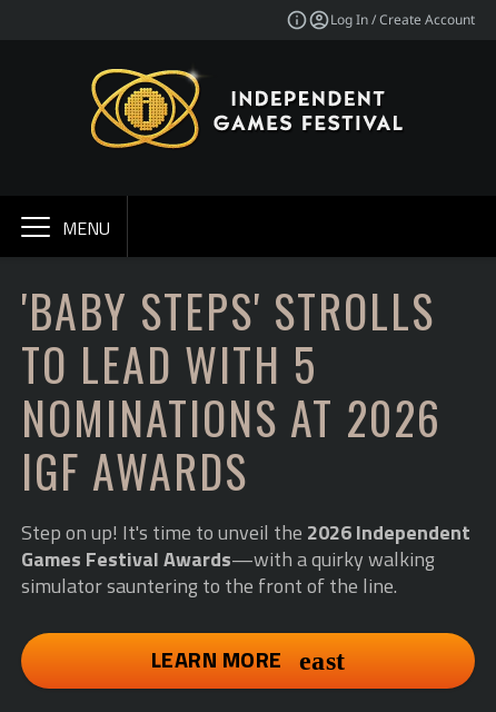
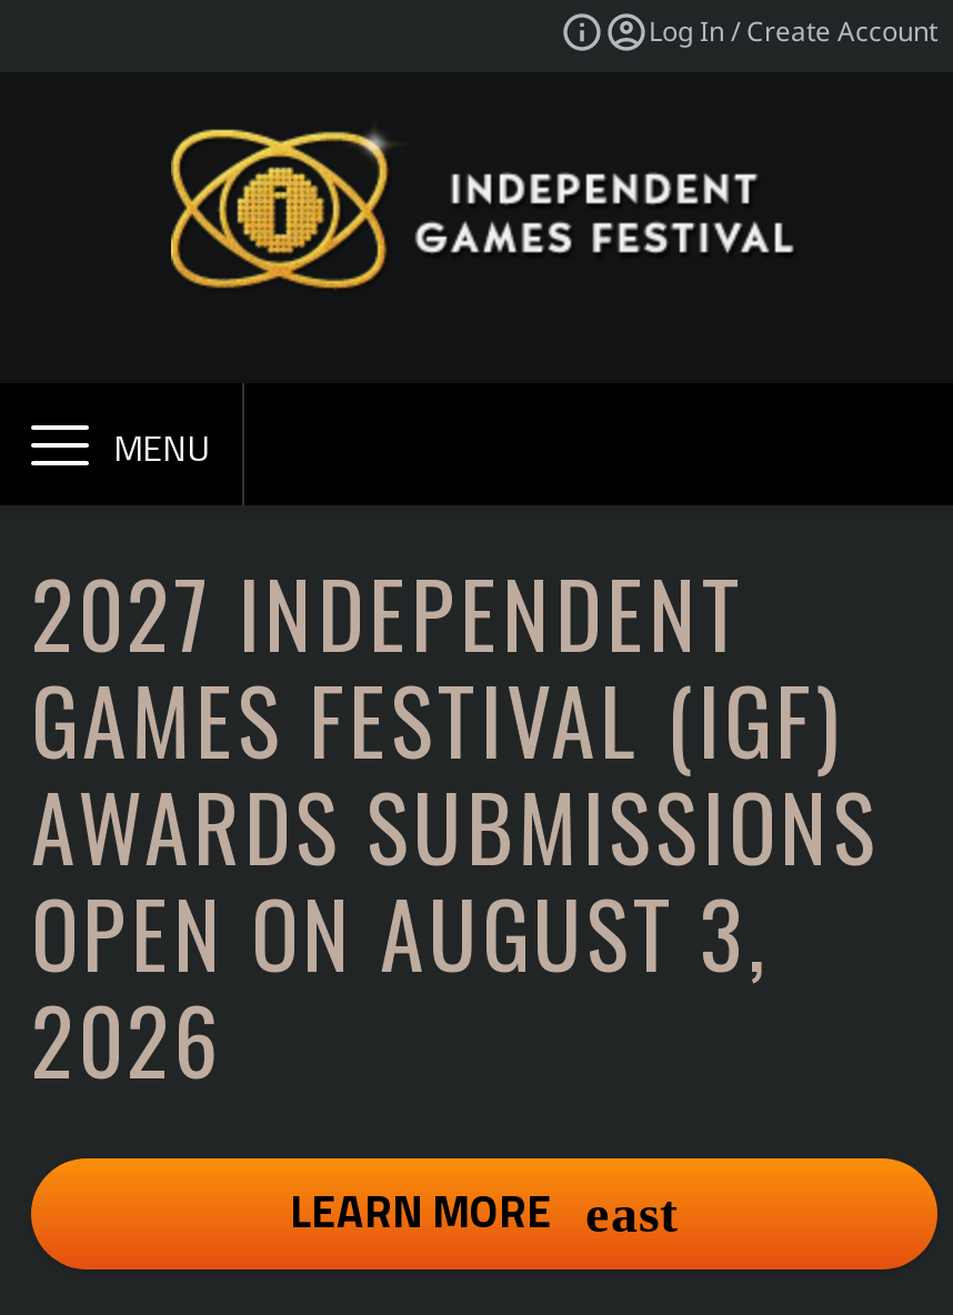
[21,277,470,601] 'BABY STEPS' STROLLS | TO LEAD WITH 5 | NOMINATIONS AT 2026 | IGF AWARDS | Step on up! It's time to unveil the 2026 Independent | Games Festival Awards—with a quirky walking | simulator sauntering to the front of the line. -> [31,545,880,1105] 2027 INDEPENDENT | GAMES FESTIVAL (IGF) | AWARDS SUBMISSIONS | OPEN ON AUGUST 3, | 2026

